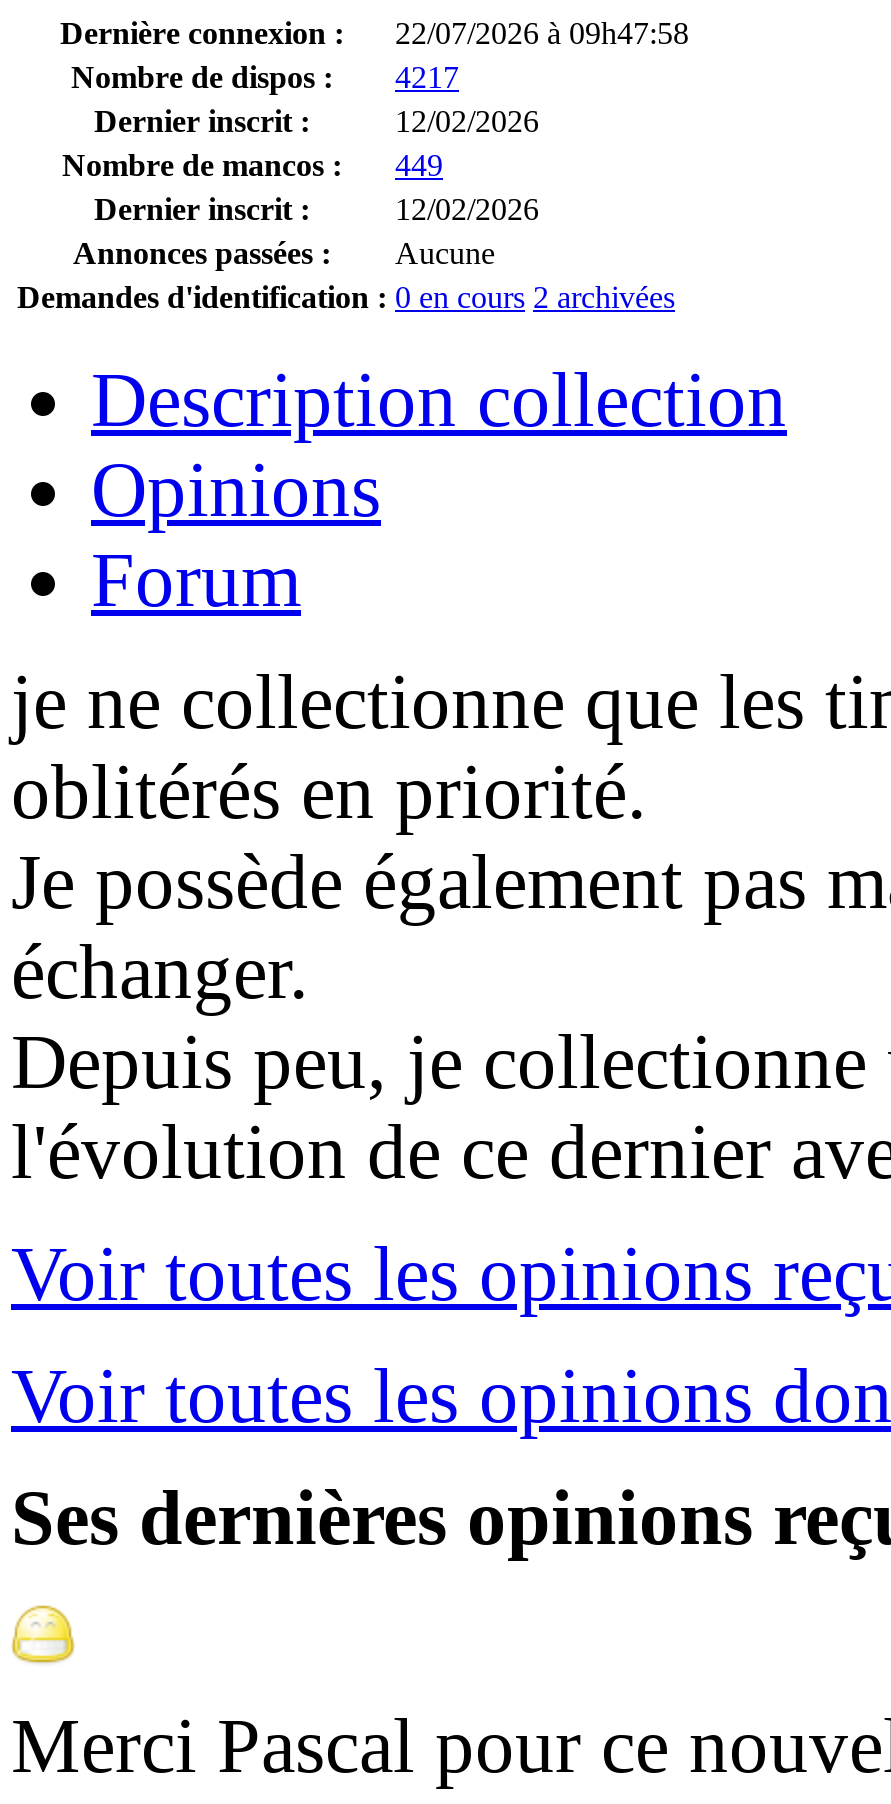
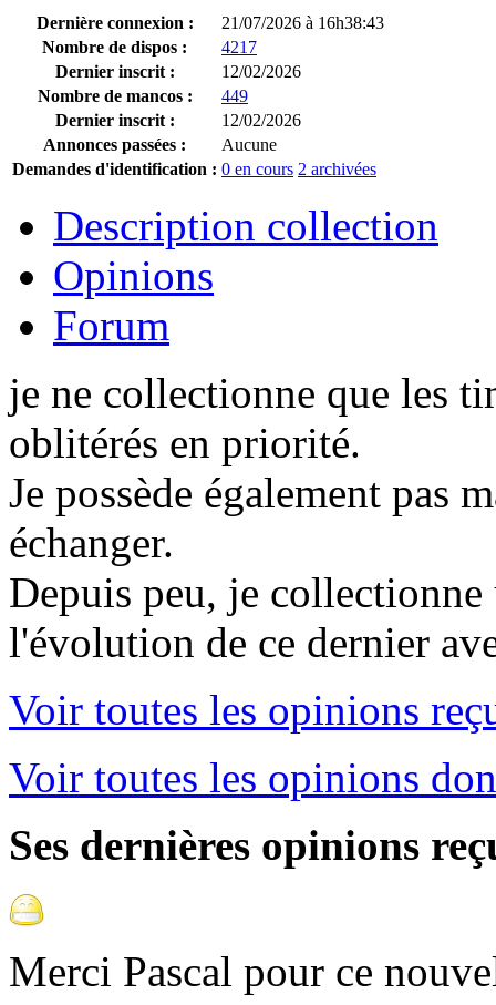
[60,15,689,49] Dernière connexion : 22/07/2026 à 09h47:58 -> [36,13,384,32] Dernière connexion : 21/07/2026 à 16h38:43

